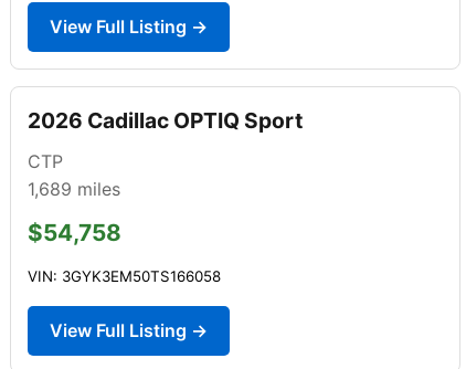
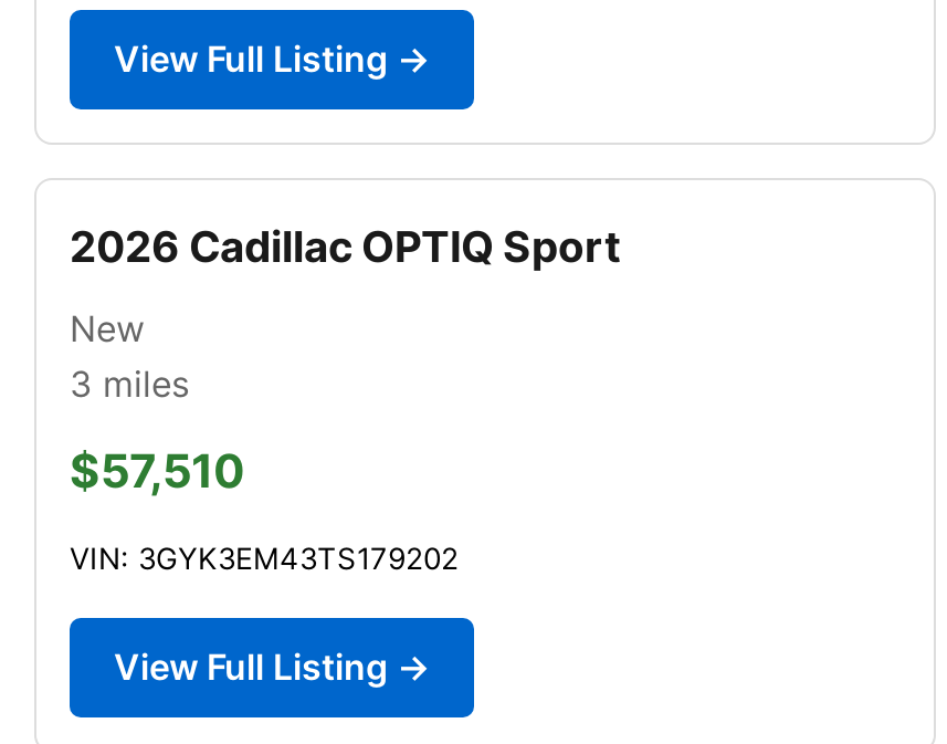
[28,150,120,200] CTP | 1,689 miles -> [70,306,189,405] New | 3 miles
[28,219,121,246] $54,758 -> [70,443,244,498] $57,510
[28,267,221,285] VIN: 3GYK3EM50TS166058 -> [70,540,459,576] VIN: 3GYK3EM43TS179202

